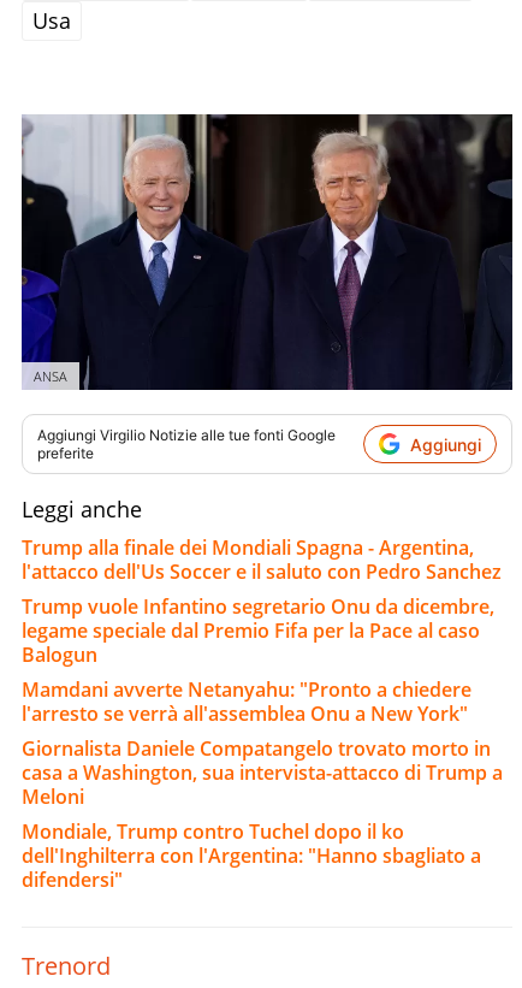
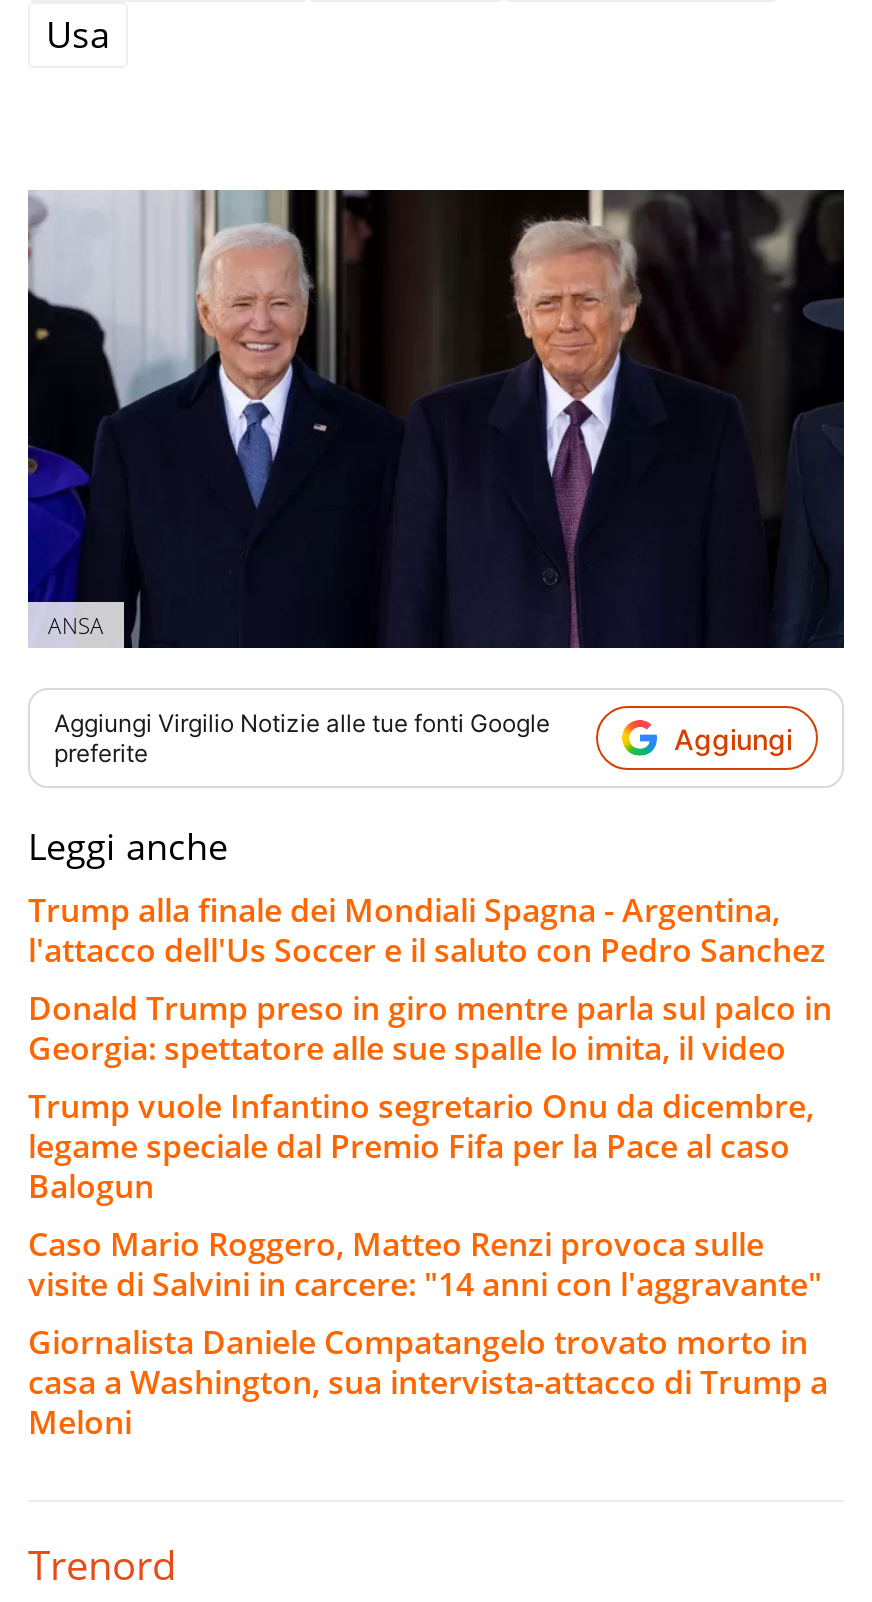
none -> [28,987,832,1071] Donald Trump preso in giro mentre parla sul palco in | Georgia: spettatore alle sue spalle lo imita, il video
moved [22,594,494,668] -> [28,1085,814,1209]: Trump vuole Infantino segretario Onu da dicembre, | legame speciale dal Premio Fifa per la Pace al caso | Balogun
[22,677,471,727] Mamdani avverte Netanyahu: "Pronto a chiedere | l'arresto se verrà all'assemblea Onu a New York" -> [28,1223,822,1307] Caso Mario Roggero, Matteo Renzi provoca sulle | visite di Salvini in carcere: "14 anni con l'aggravante"
moved [22,736,503,810] -> [28,1321,828,1445]: Giornalista Daniele Compatangelo trovato morto in | casa a Washington, sua intervista-attacco di Trump a | Meloni
[22,819,481,893] Mondiale, Trump contro Tuchel dopo il ko | dell'Inghilterra con l'Argentina: "Hanno sbagliato a | difendersi" -> none

